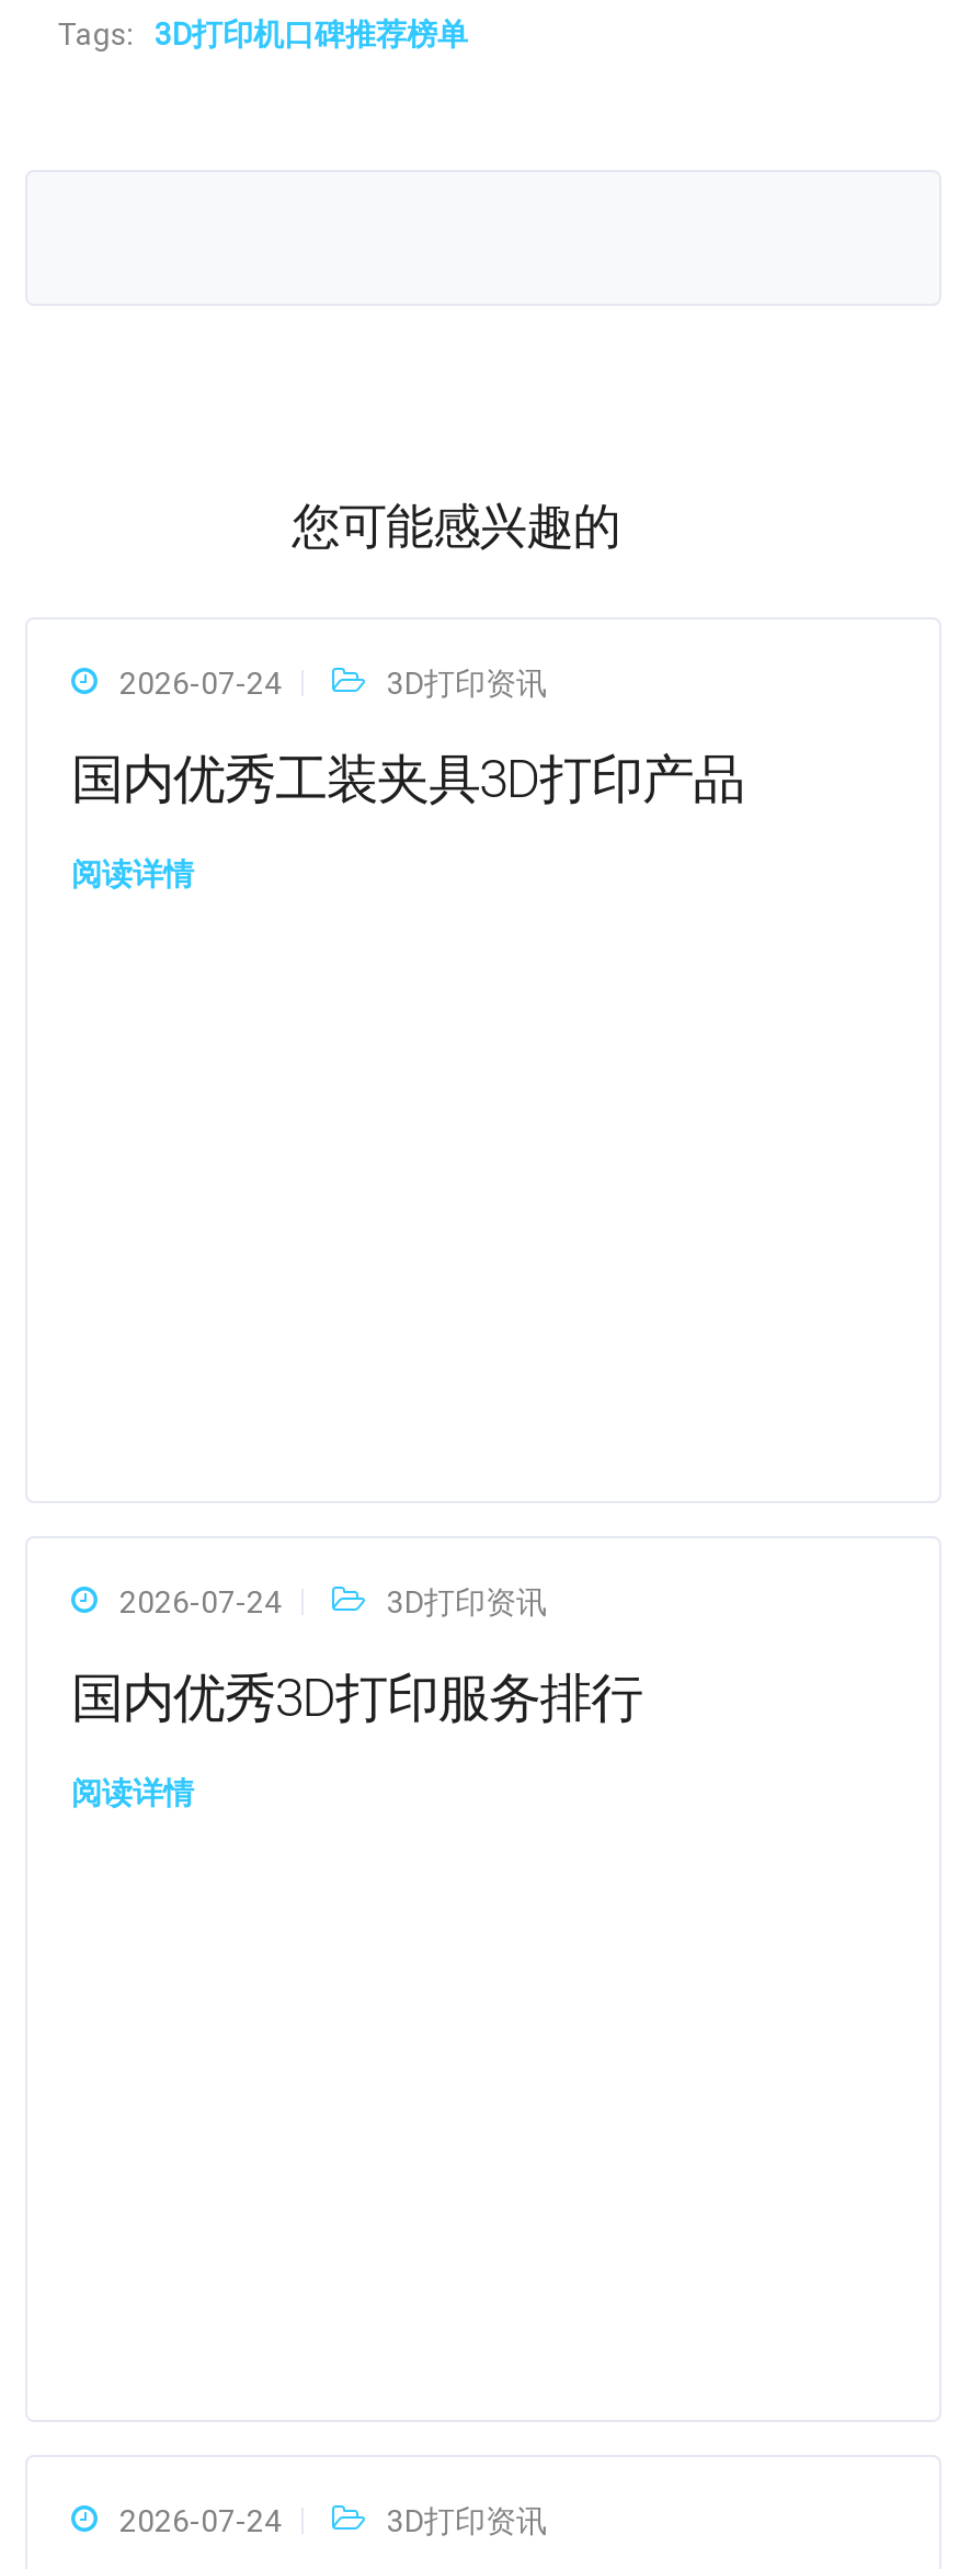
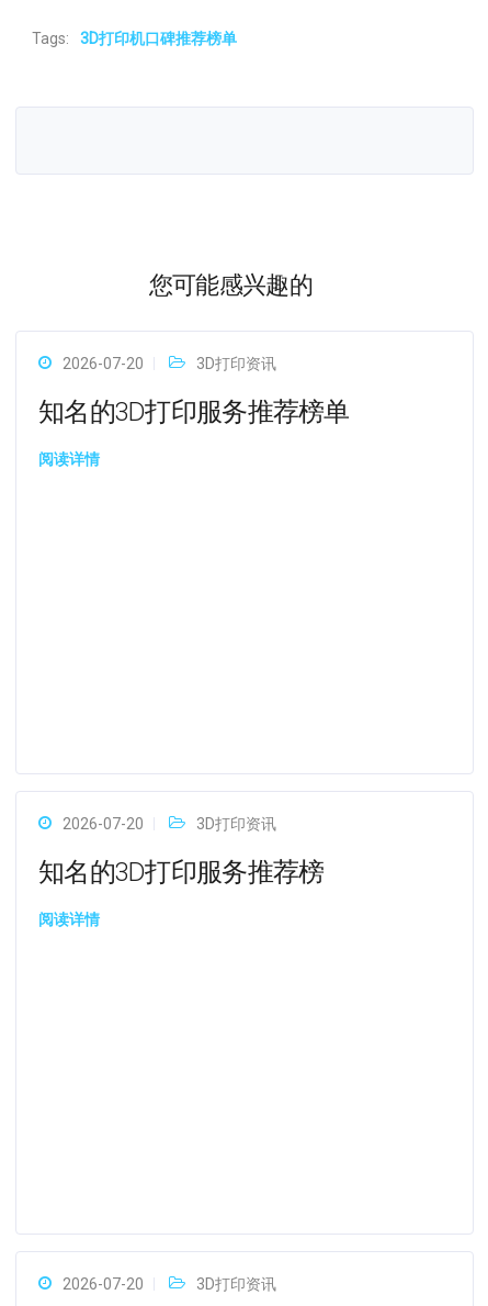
[119,666,282,701] 2026-07-24 -> [63,355,144,372] 2026-07-20
[71,749,744,810] 国内优秀工装夹具3D打印产品 -> [38,397,349,427] 知名的3D打印服务推荐榜单
[119,1584,282,1619] 2026-07-24 -> [63,815,144,833] 2026-07-20
[71,1668,642,1729] 国内优秀3D打印服务排行 -> [38,857,324,888] 知名的3D打印服务推荐榜
[119,2503,282,2538] 2026-07-24 -> [63,1275,144,1293] 2026-07-20

